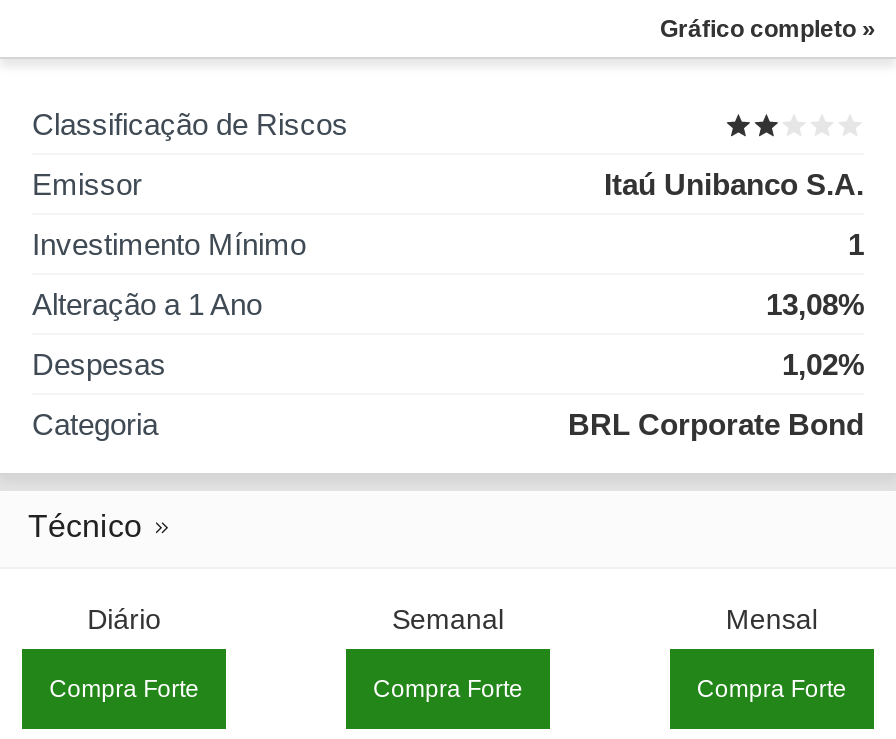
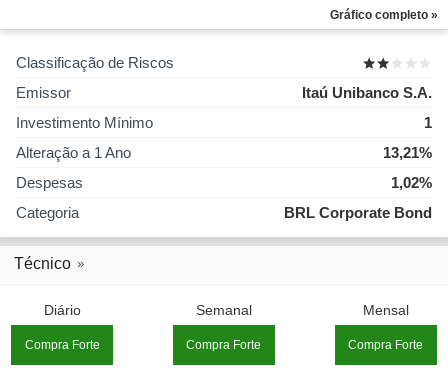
[766,287,864,321] 13,08% -> [383,144,432,161] 13,21%

